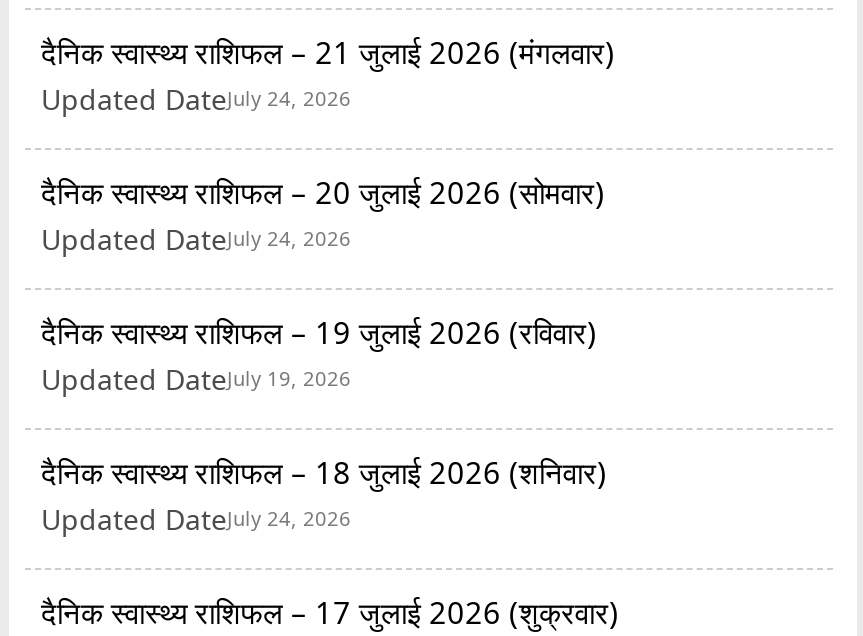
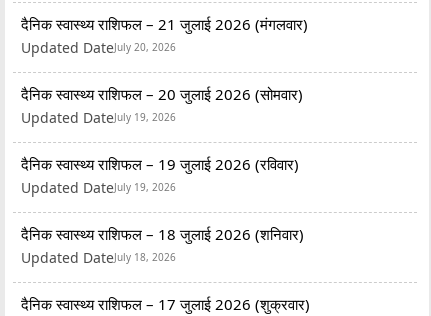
[41,80,351,118] Updated DateJuly 24, 2026 -> [21,38,176,57] Updated DateJuly 20, 2026
[41,220,351,258] Updated DateJuly 24, 2026 -> [21,108,176,127] Updated DateJuly 19, 2026
[41,500,351,538] Updated DateJuly 24, 2026 -> [21,248,176,267] Updated DateJuly 18, 2026

